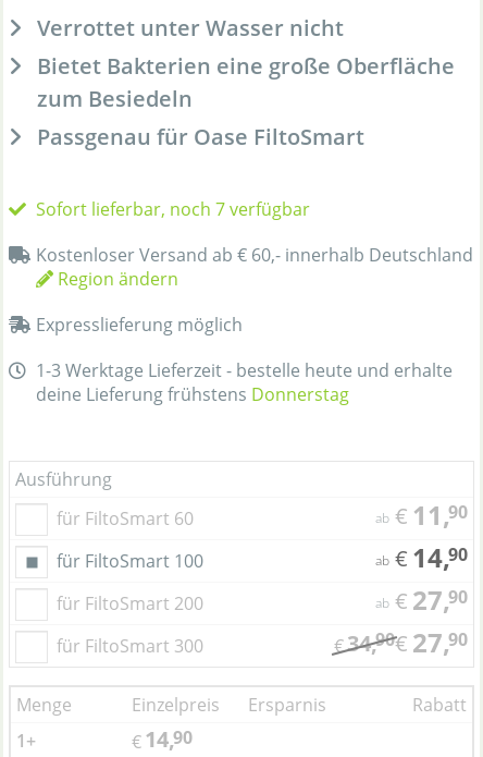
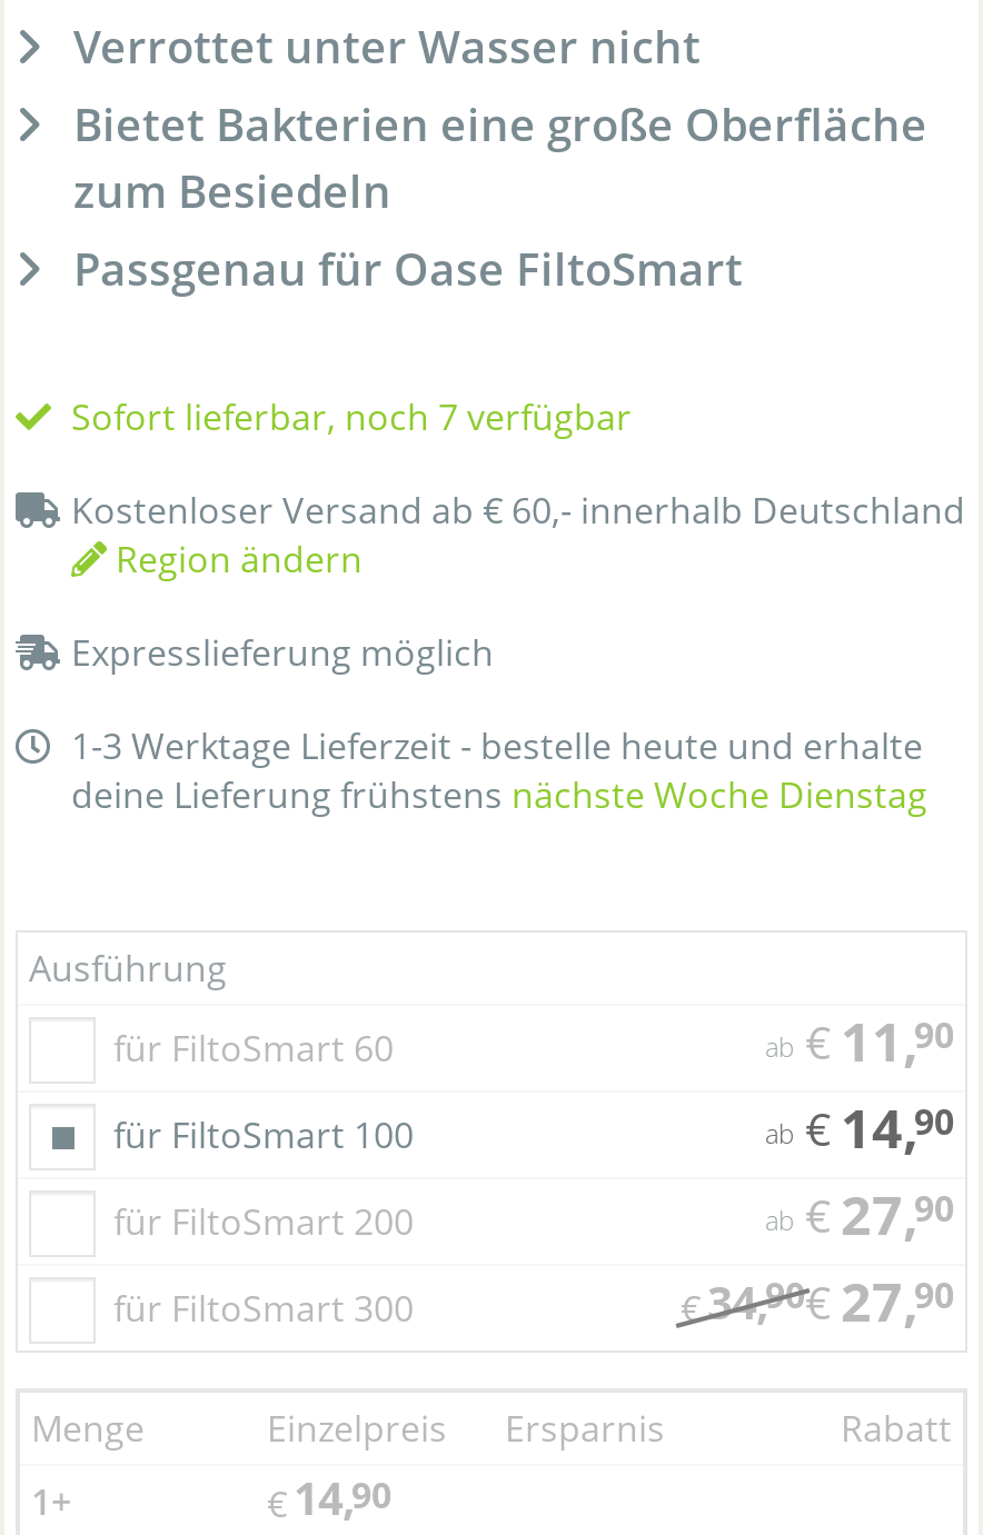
[36,382,349,406] deine Lieferung frühstens Donnerstag -> [71,770,927,819] deine Lieferung frühstens nächste Woche Dienstag

